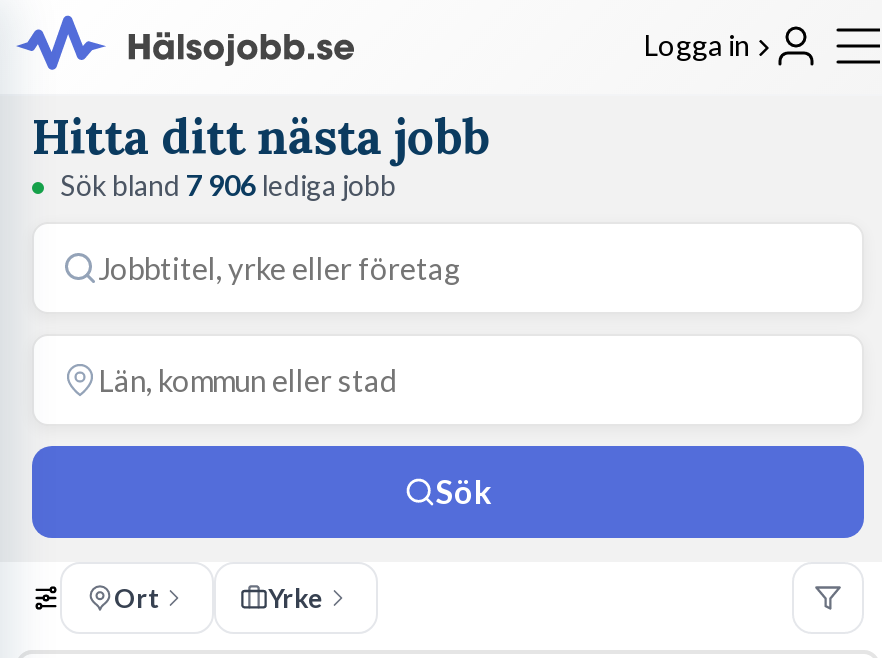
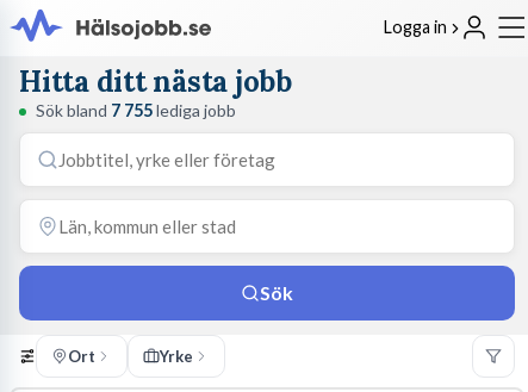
[60,168,396,202] Sök bland 7 906 lediga jobb -> [36,100,236,120] Sök bland 7 755 lediga jobb

